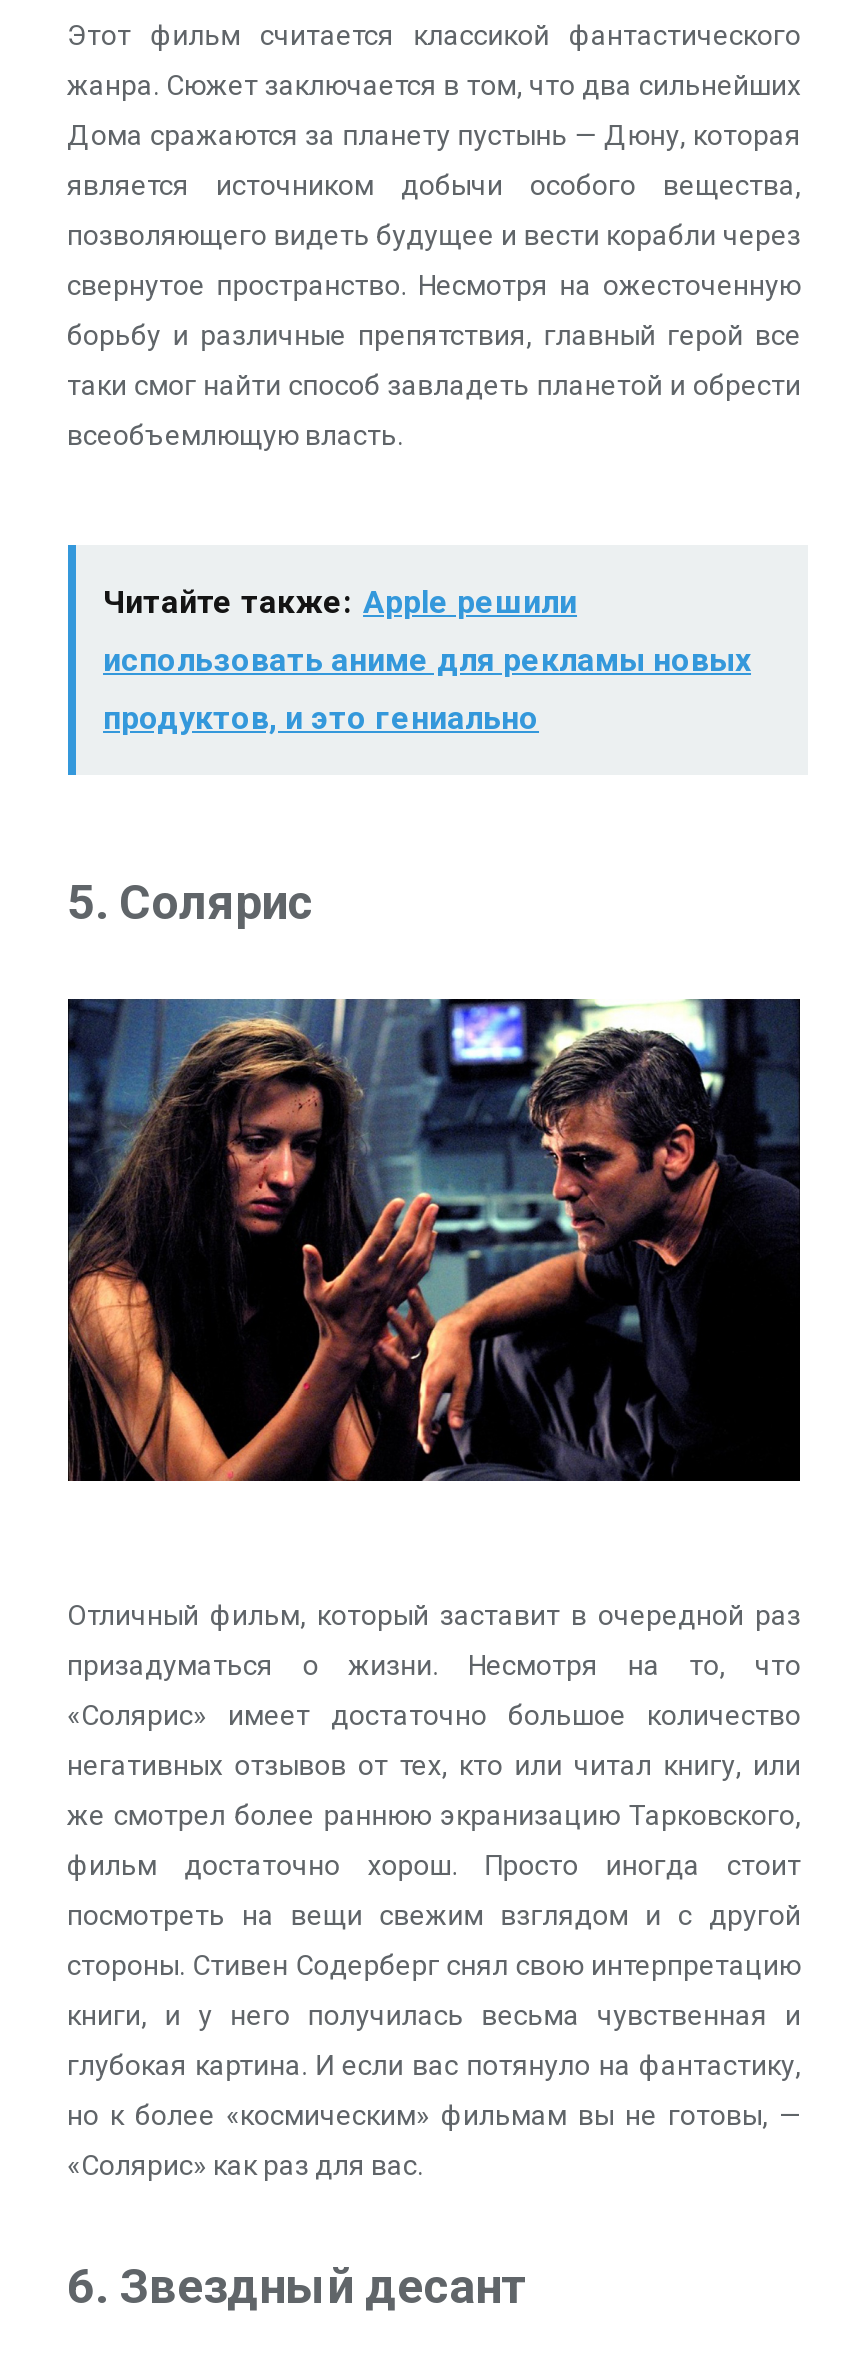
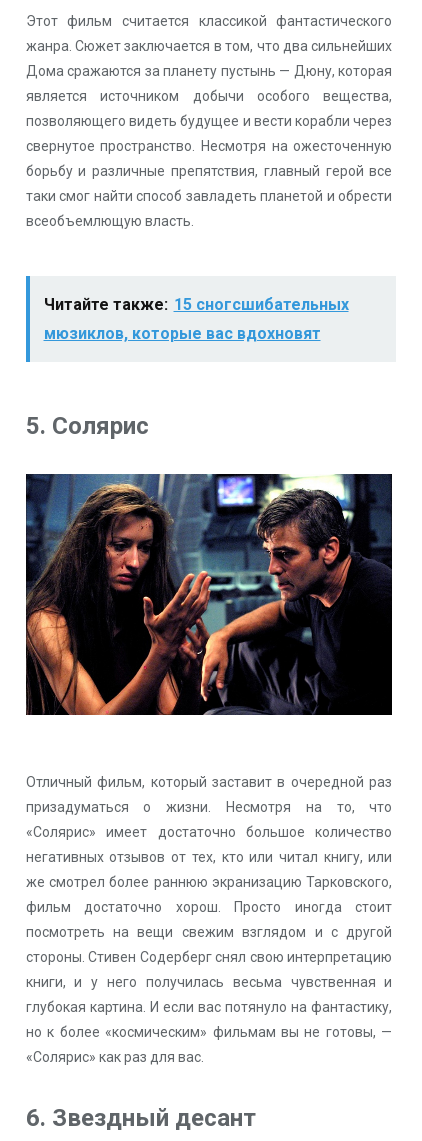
[103,584,751,738] Читайте также: Apple решили | использовать аниме для рекламы новых | продуктов, и это гениально -> [43,295,348,343] Читайте также: 15 сногсшибательных | мюзиклов, которые вас вдохновят

